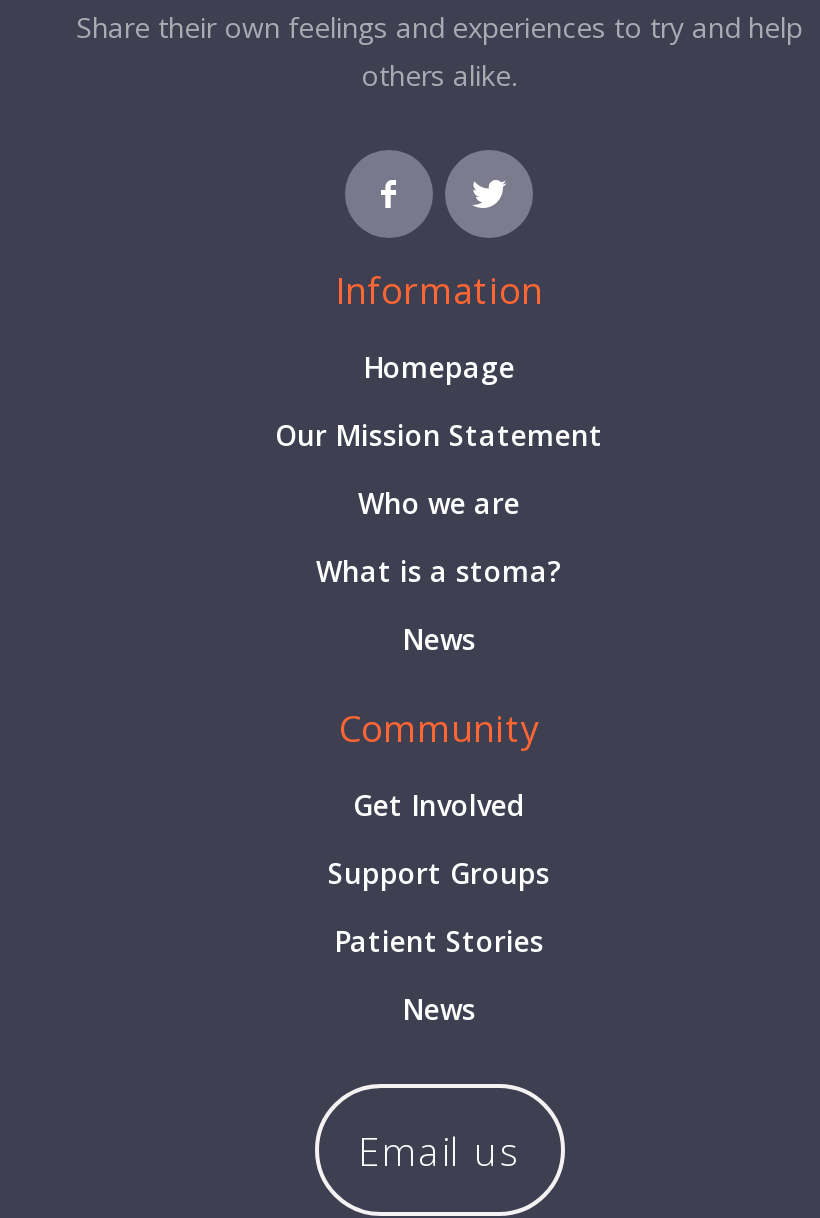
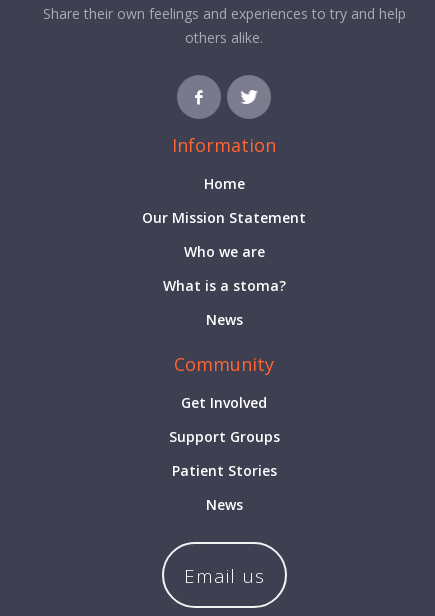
[363,348,515,386] Homepage -> [203,174,244,193] Home

